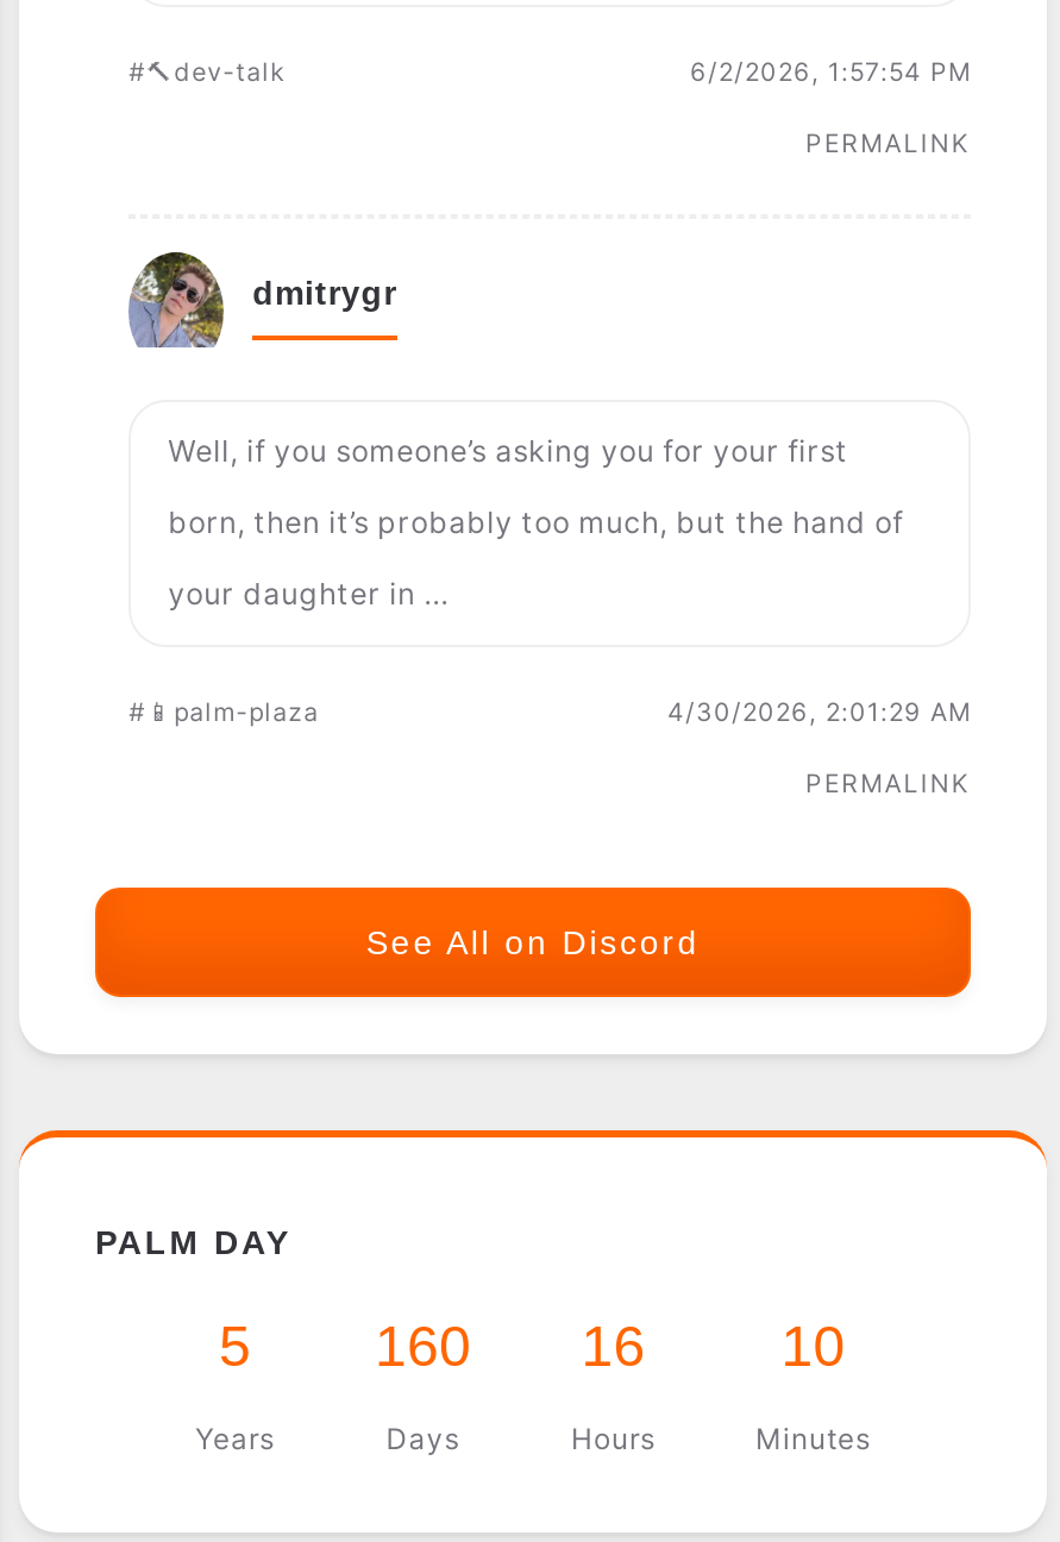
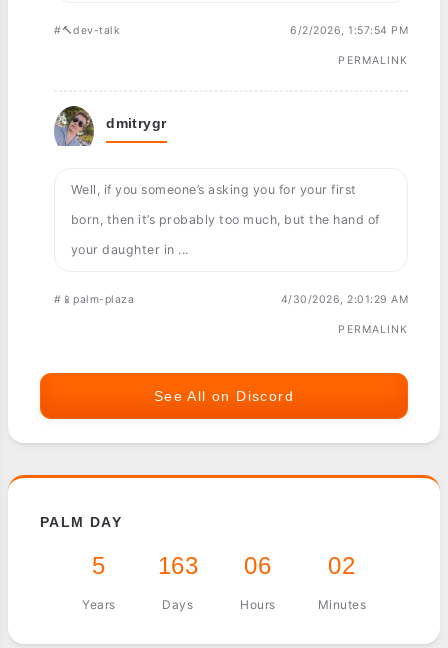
[375,1313,471,1378] 160 -> [157,552,198,579] 163
[581,1313,645,1378] 16 -> [244,552,271,579] 06
[781,1313,845,1378] 10 -> [328,552,355,579] 02

